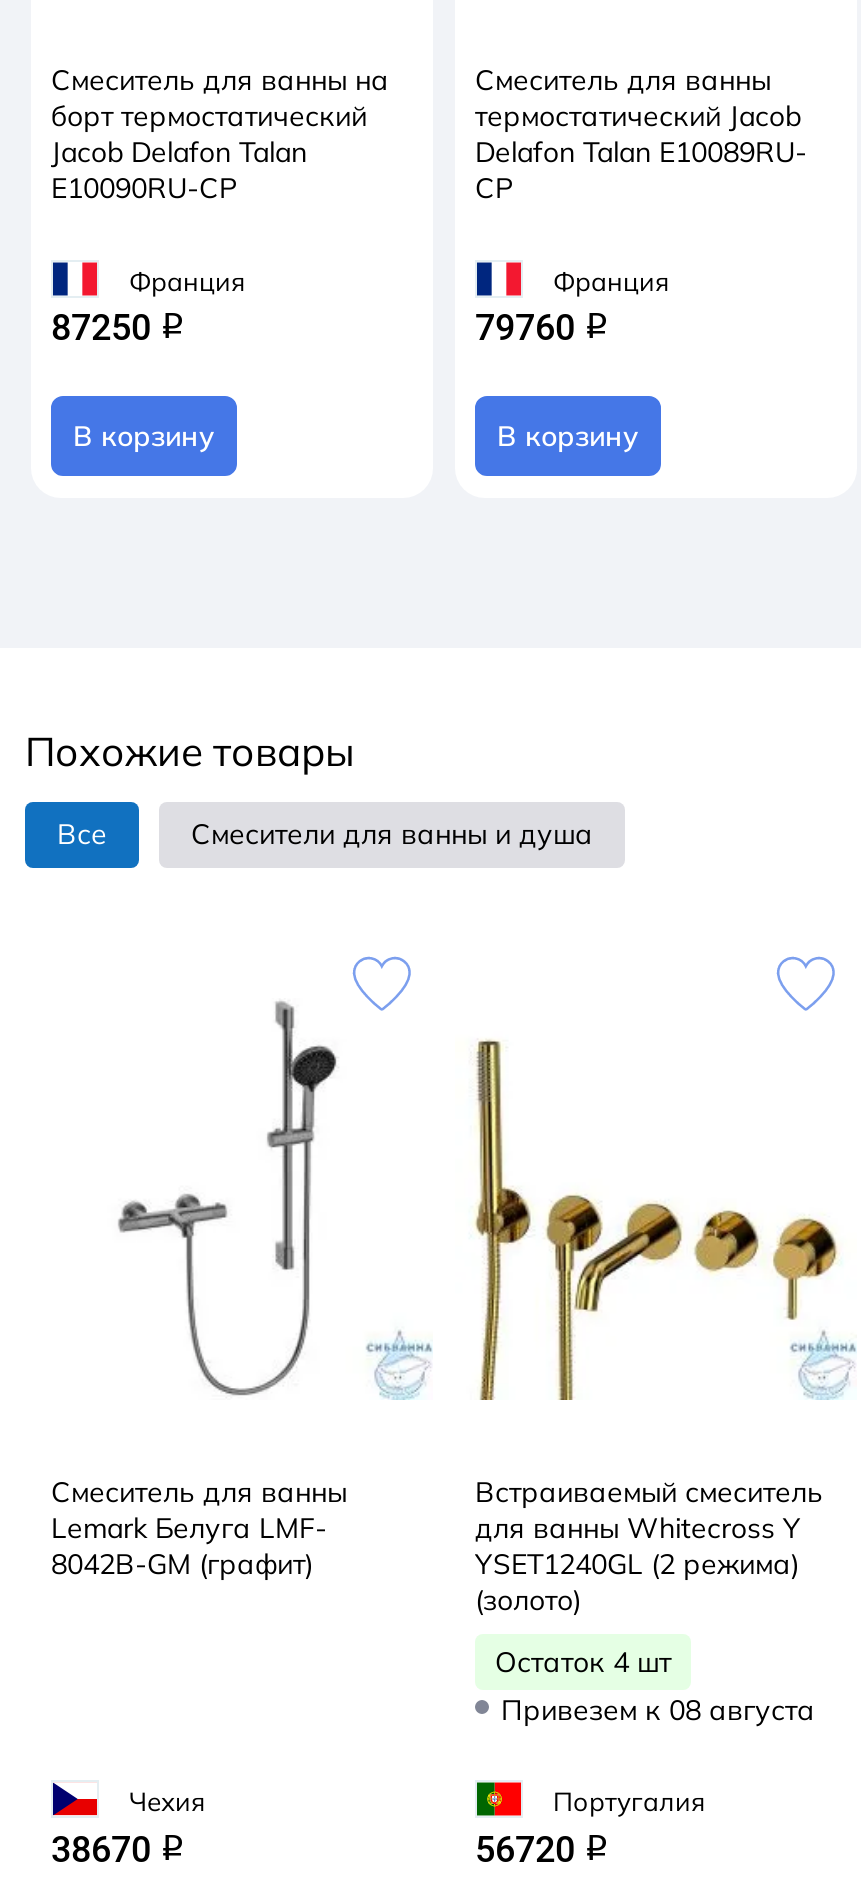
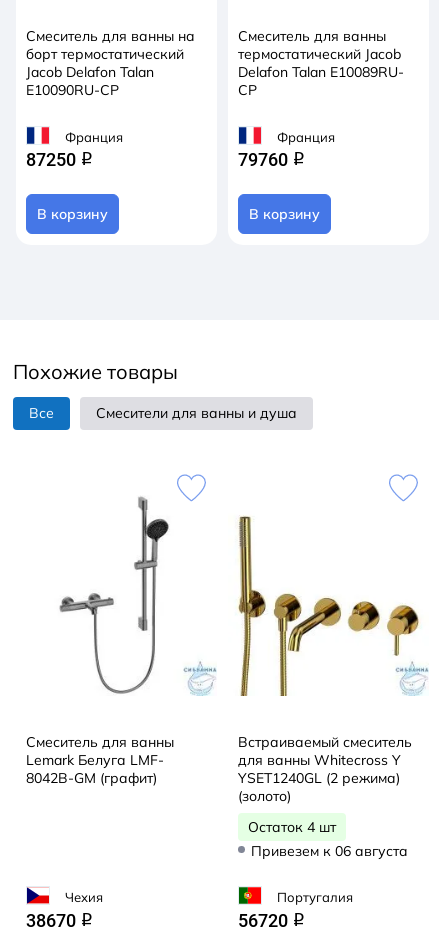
[501,1692,815,1728] Привезем к 08 августа -> [251,842,408,860] Привезем к 06 августа

